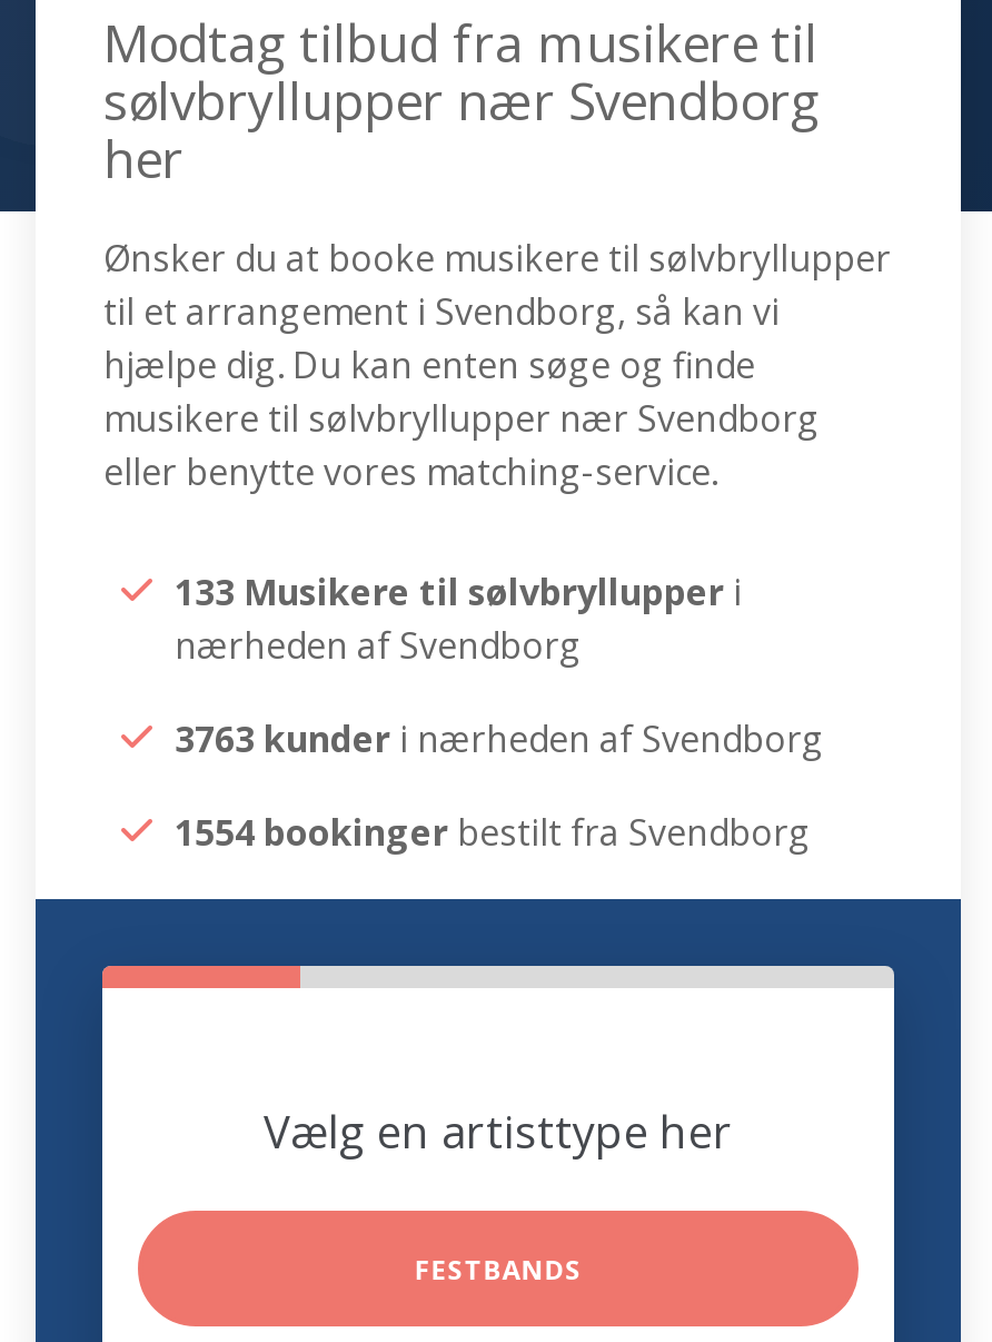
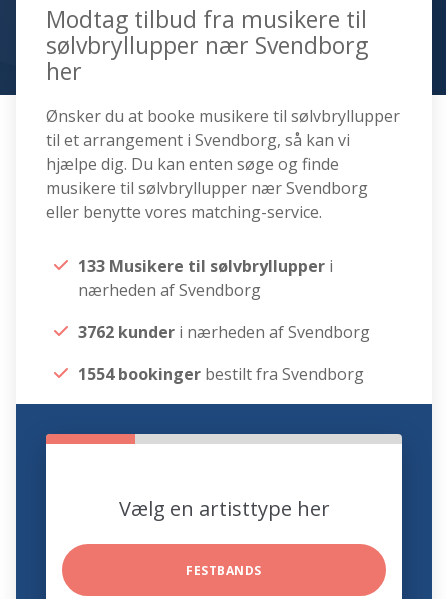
[175,715,824,764] 3763 kunder i nærheden af Svendborg -> [78,321,370,343] 3762 kunder i nærheden af Svendborg

